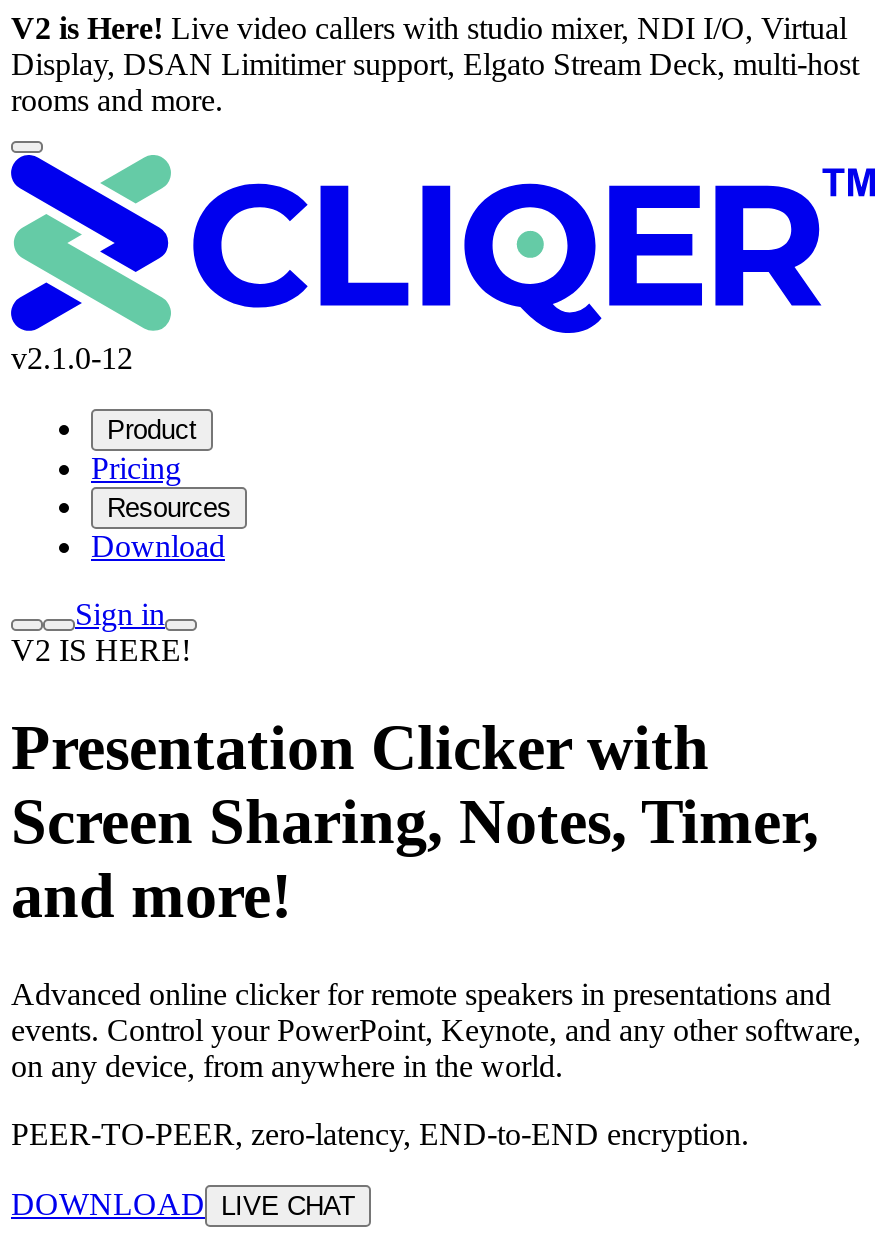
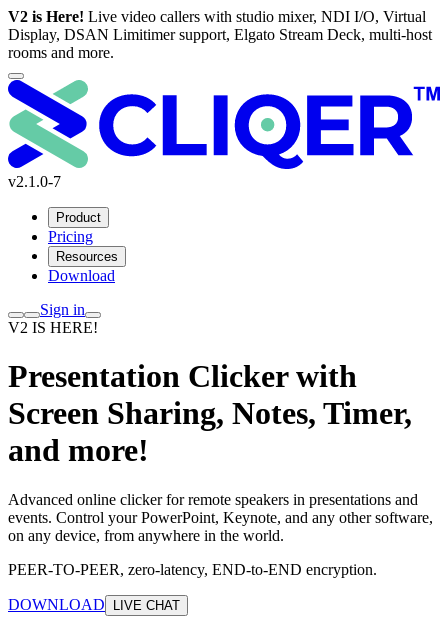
[11,341,133,375] v2.1.0-12 -> [8,173,61,190] v2.1.0-7

